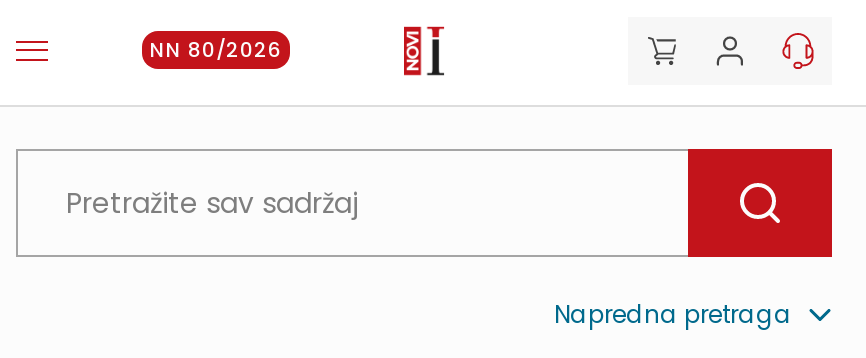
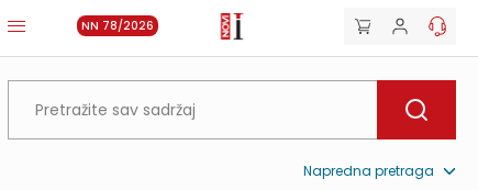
[150,35,282,65] NN 80/2026 -> [81,18,154,34] NN 78/2026

